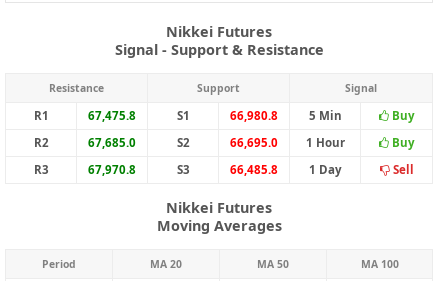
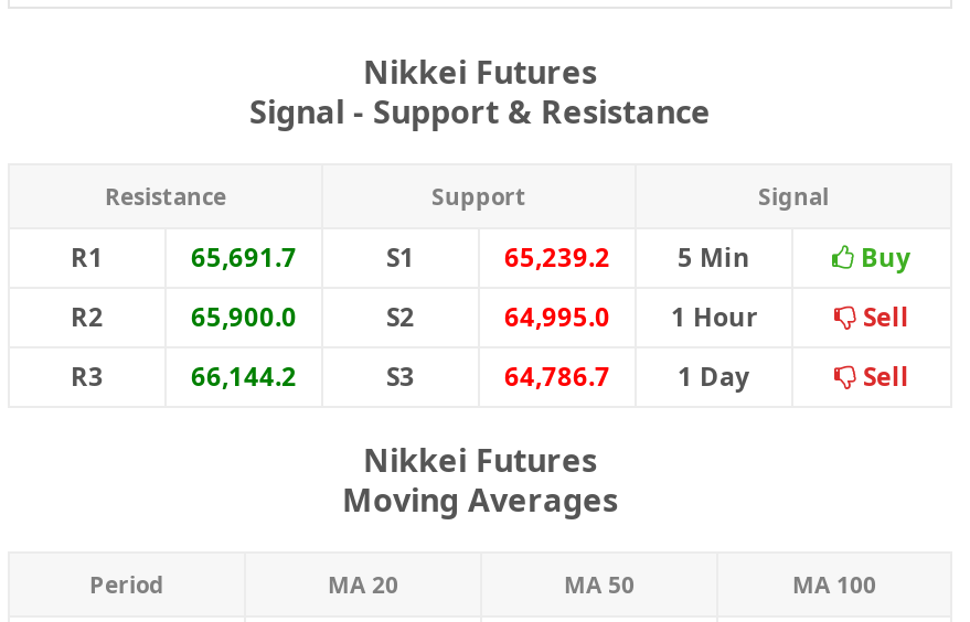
[88,108,136,123] 67,475.8 -> [191,240,297,273] 65,691.7
[230,108,278,123] 66,980.8 -> [504,240,610,273] 65,239.2
[88,135,136,150] 67,685.0 -> [191,299,297,332] 65,900.0
[230,135,344,150] 66,695.0 1 Hour -> [504,299,757,332] 64,995.0 1 Hour
[388,135,414,150] Buy -> [856,299,909,332] Sell
[88,162,136,177] 67,970.8 -> [191,359,297,392] 66,144.2
[230,162,278,177] 66,485.8 -> [504,359,610,392] 64,786.7

